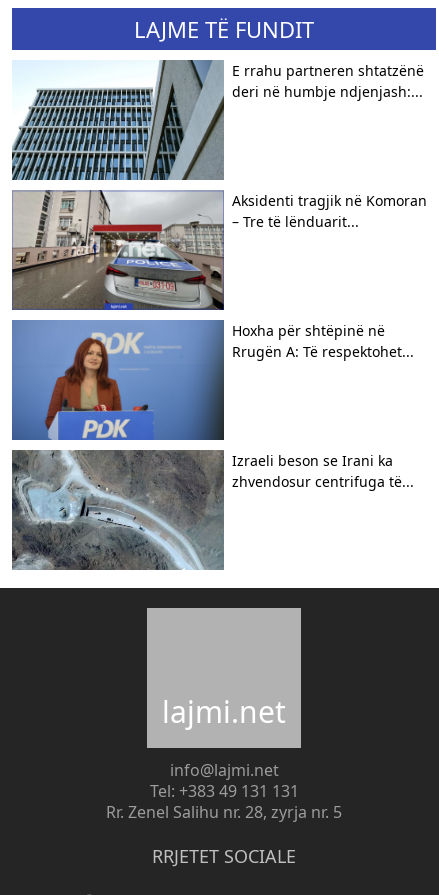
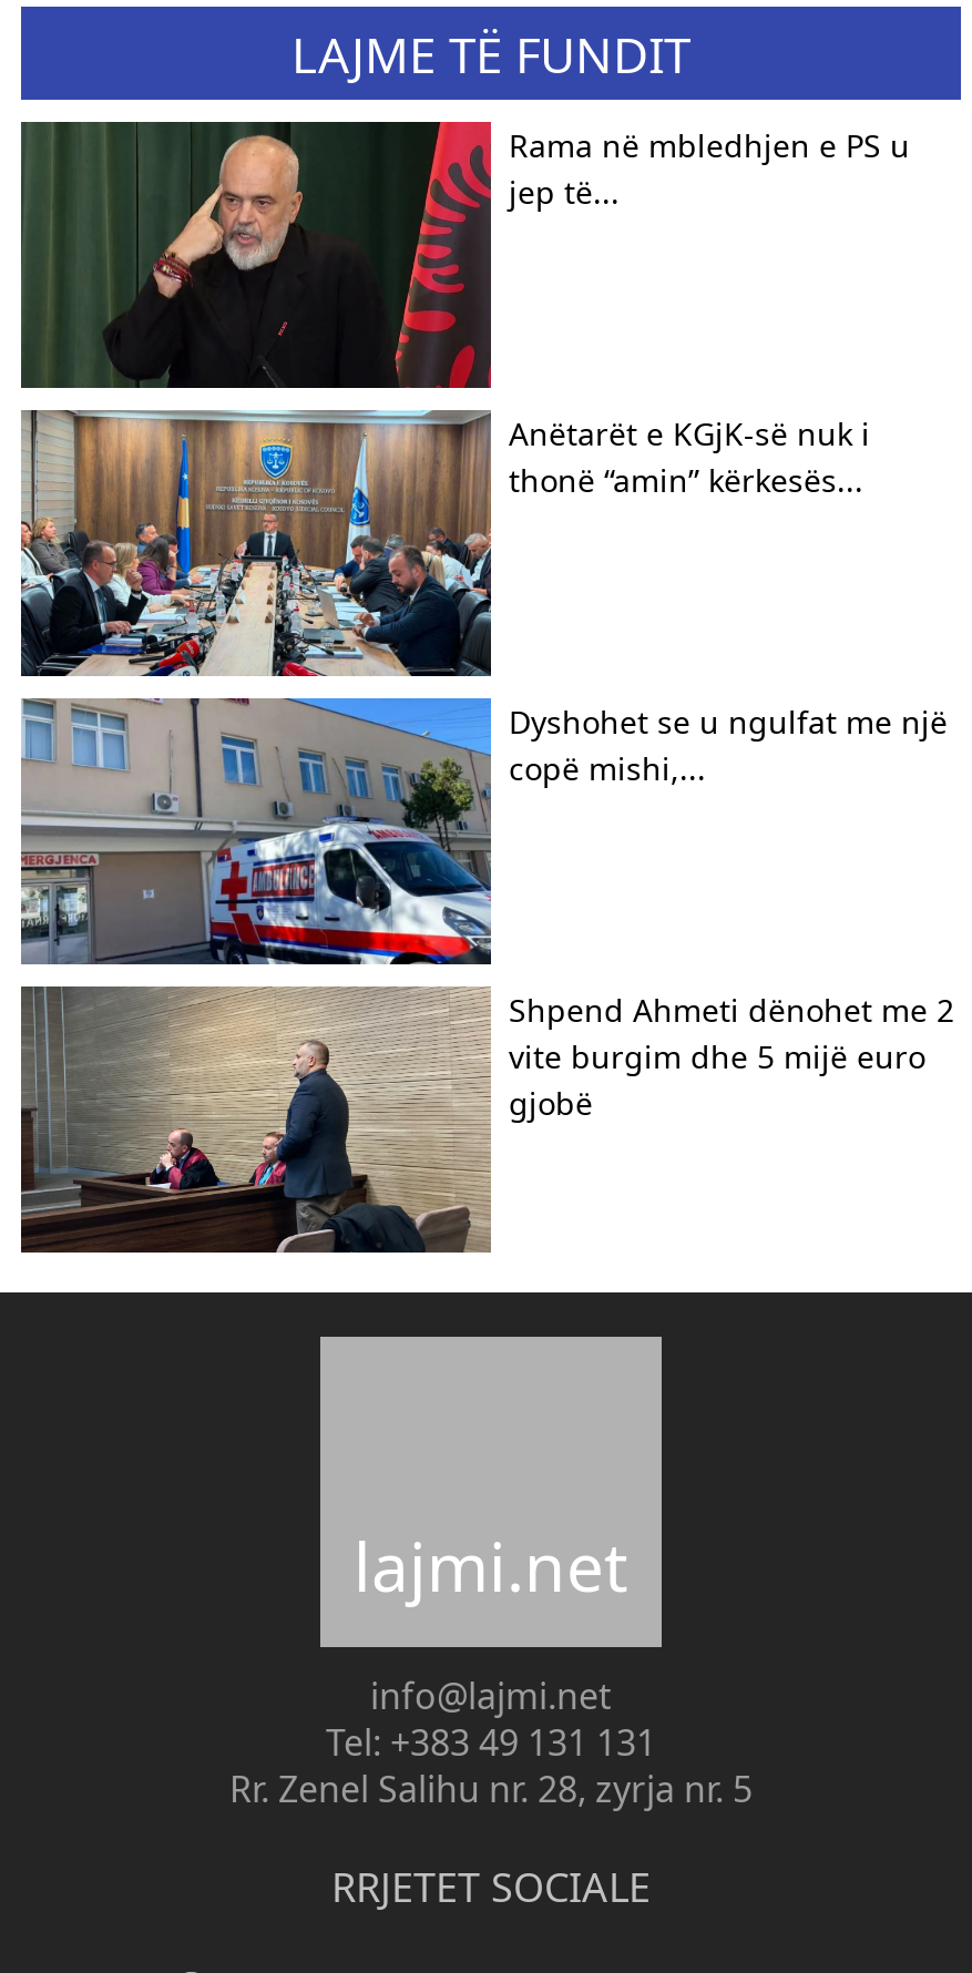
[11,59,424,181] [image] | E rrahu partneren shtatzënë | deri në humbje ndjenjash:... -> [19,120,910,390] [image] | Rama në mbledhjen e PS u | jep të...
[12,190,427,311] [image] | Aksidenti tragjik në Komoran | – Tre të lënduarit... -> [21,410,870,678] [image] | Anëtarët e KGjK-së nuk i | thonë “amin” kërkesës...
[11,319,414,441] [image] | Hoxha për shtëpinë në | Rrugën A: Të respektohet... -> [19,696,948,967] [image] | Dyshohet se u ngulfat me një | copë mishi,...
[11,449,414,571] [image] | Izraeli beson se Irani ka | zhvendosur centrifuga të... -> [21,986,954,1255] [image] | Shpend Ahmeti dënohet me 2 | vite burgim dhe 5 mijë euro | gjobë

